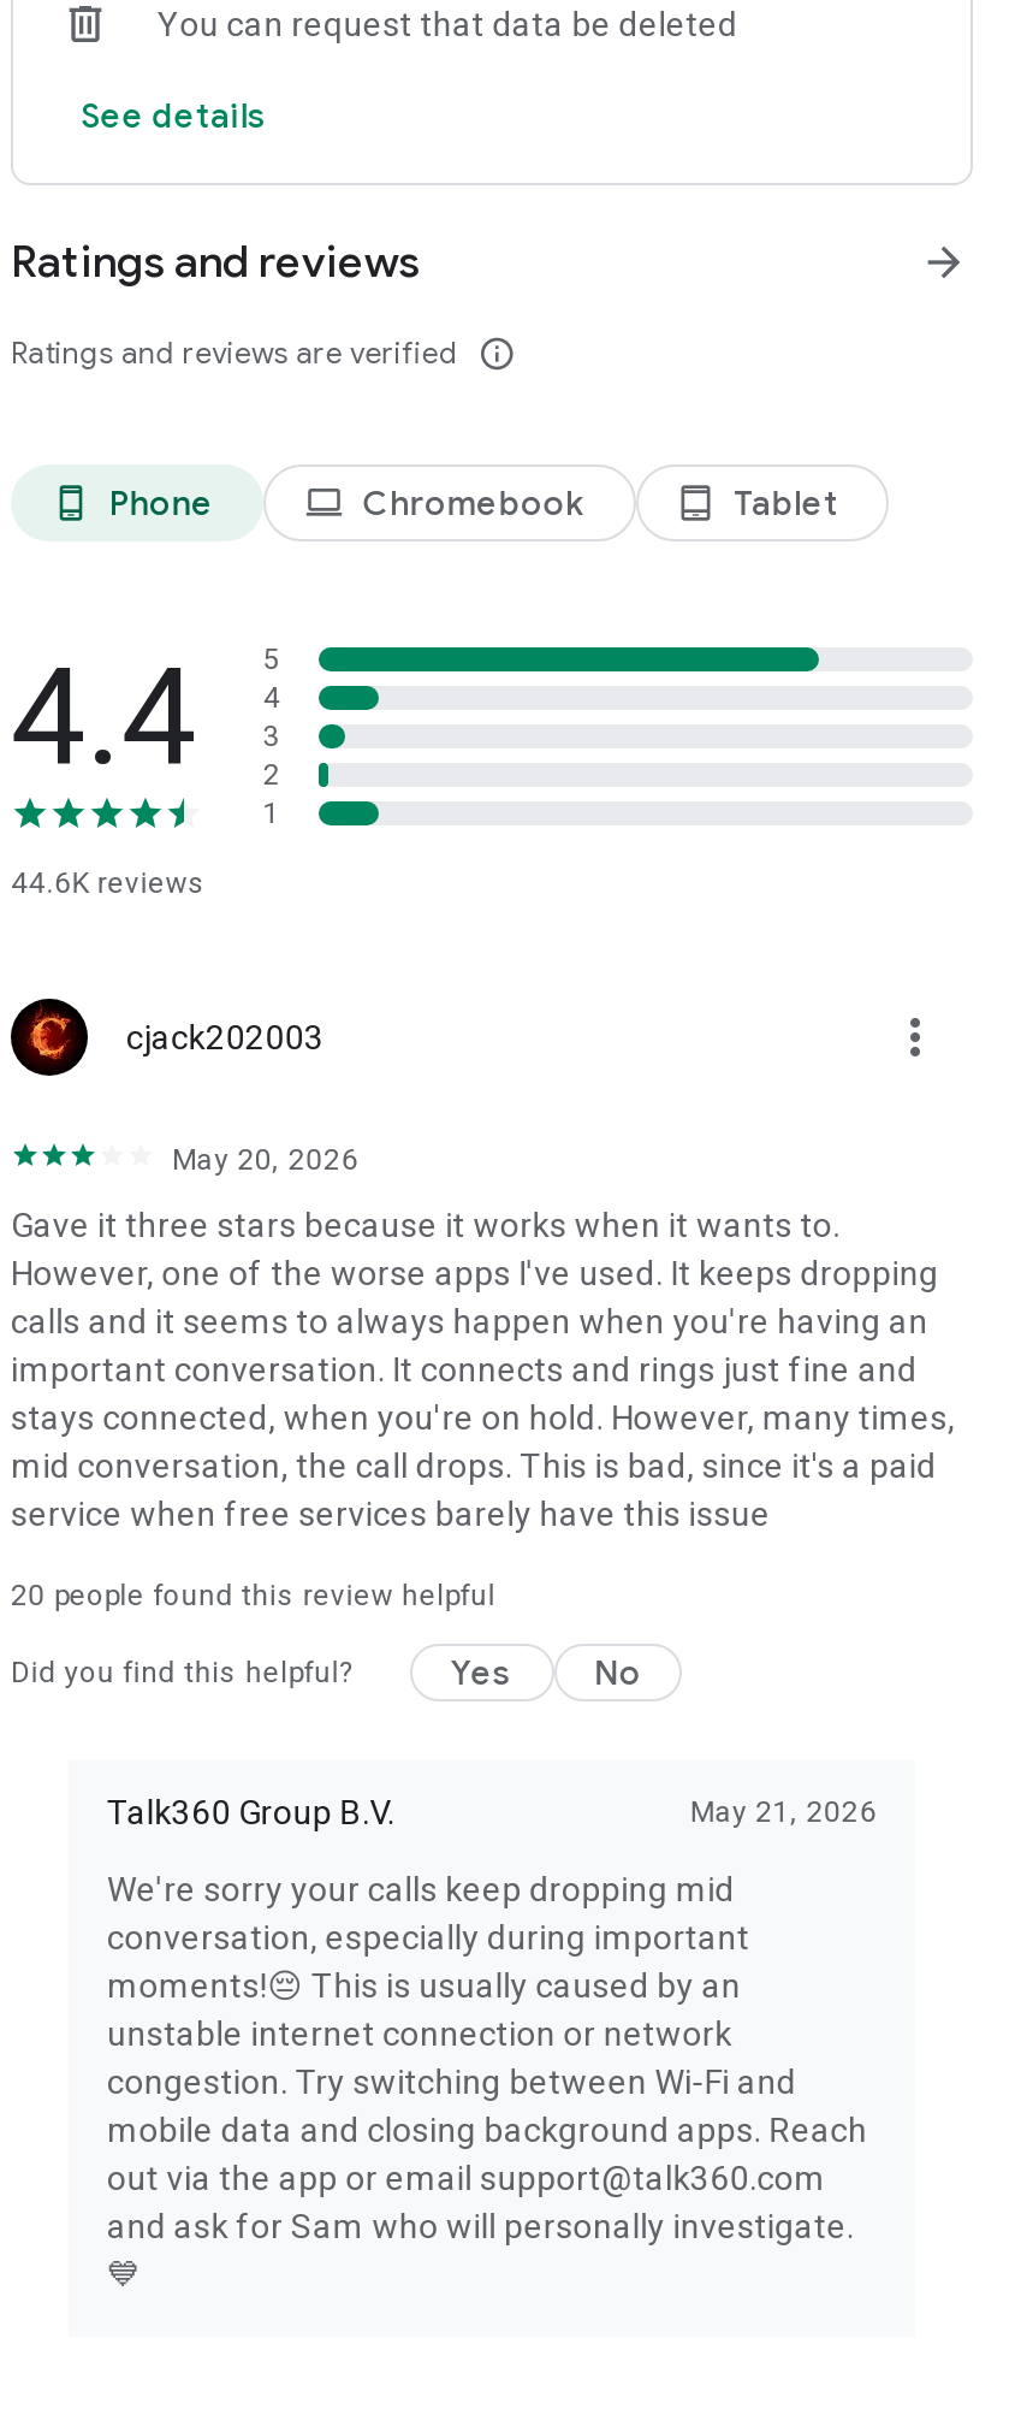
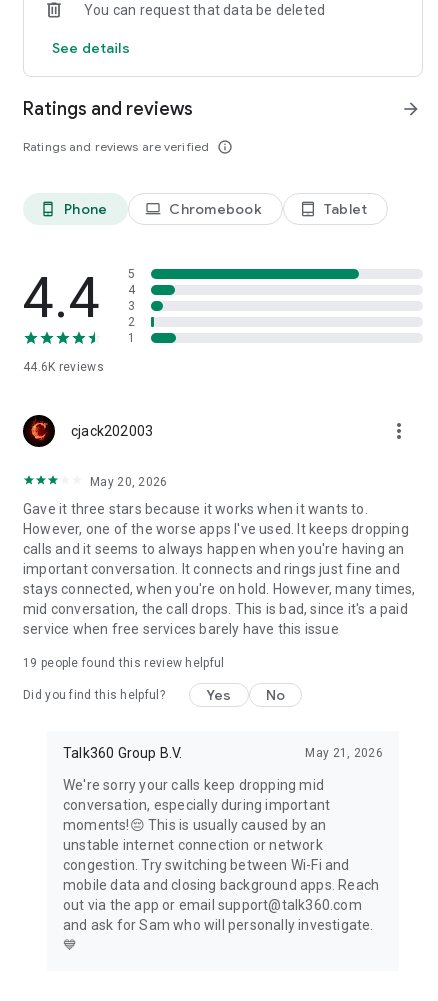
[11,1579,495,1612] 20 people found this review helpful -> [23,656,224,670] 19 people found this review helpful

